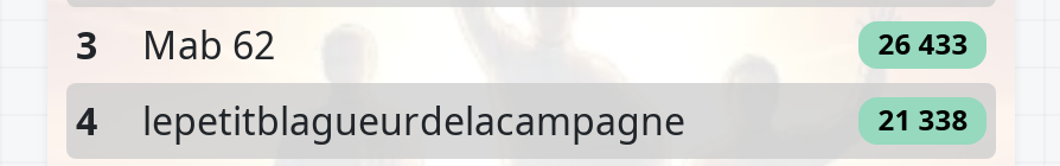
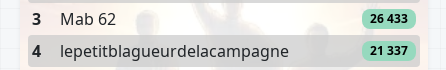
[878,100,968,140] 21 338 -> [370,42,408,59] 21 337

